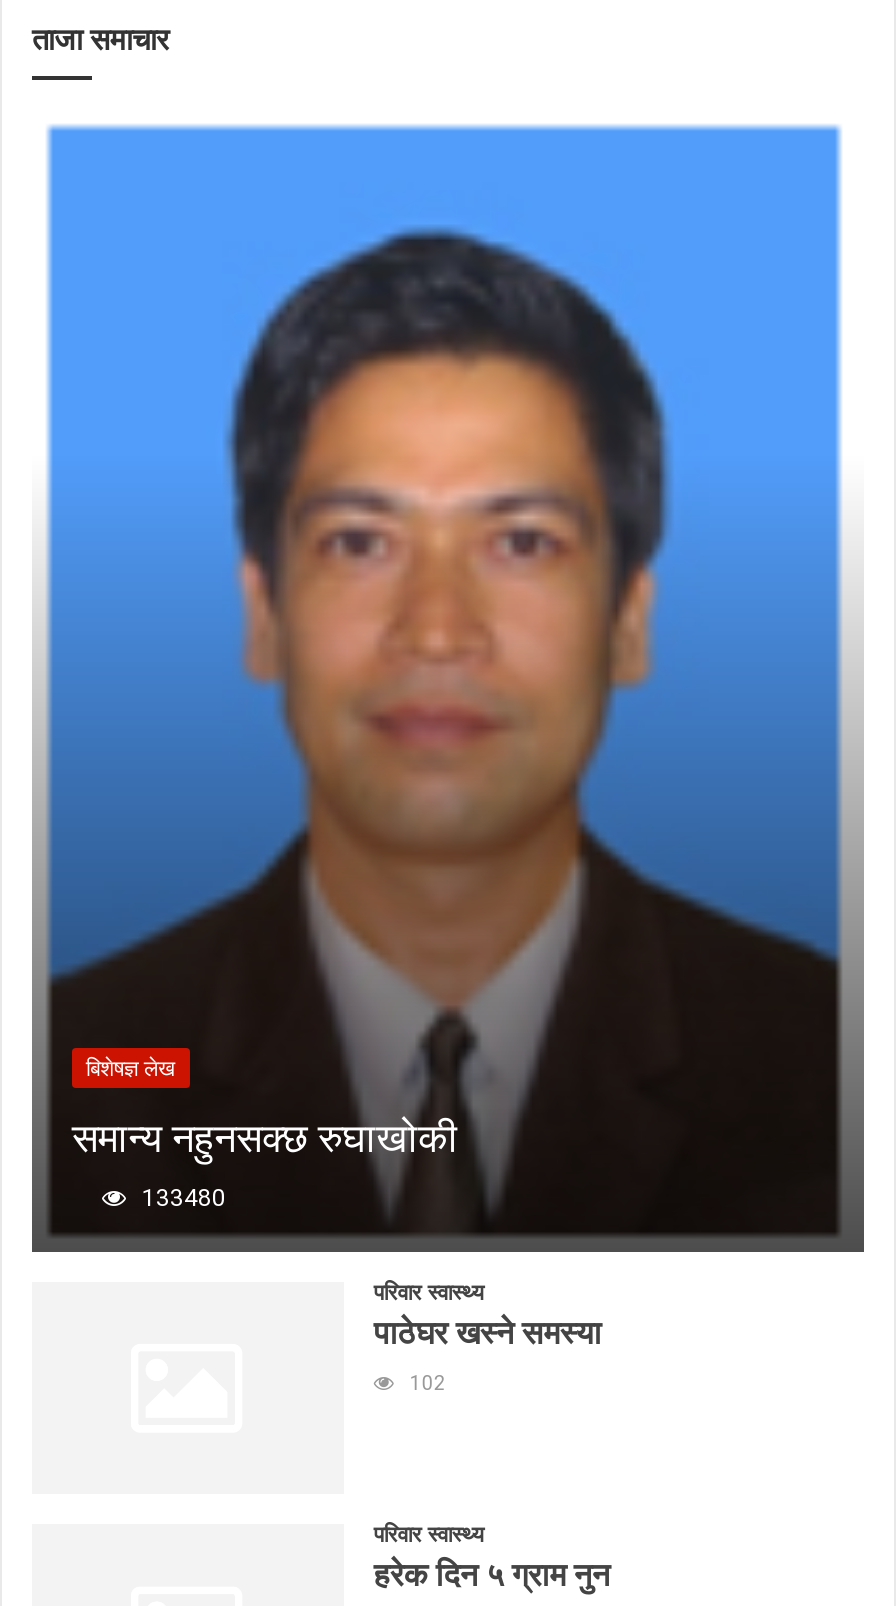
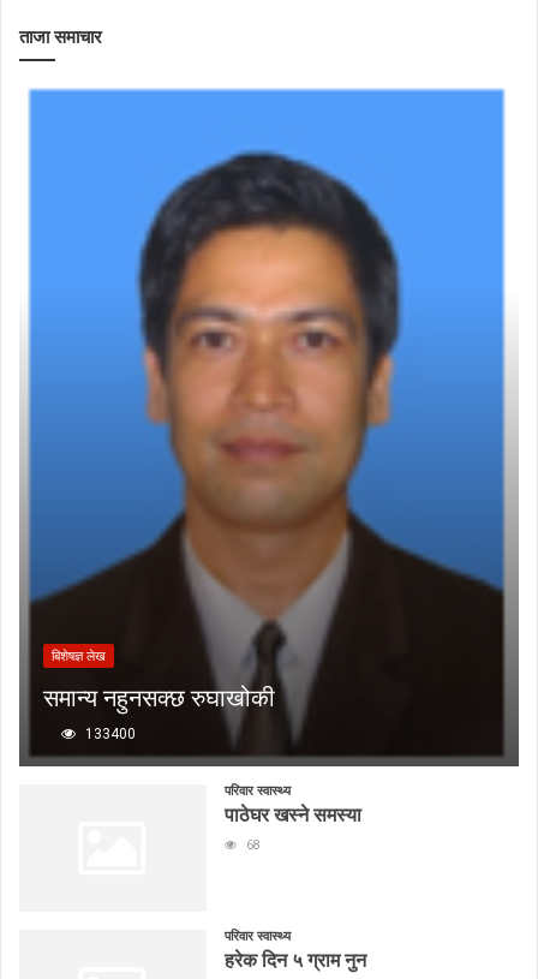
[142,1184,226,1212] 133480 -> [85,725,136,742] 133400
[410,1372,446,1394] 102 -> [246,838,260,852] 68

